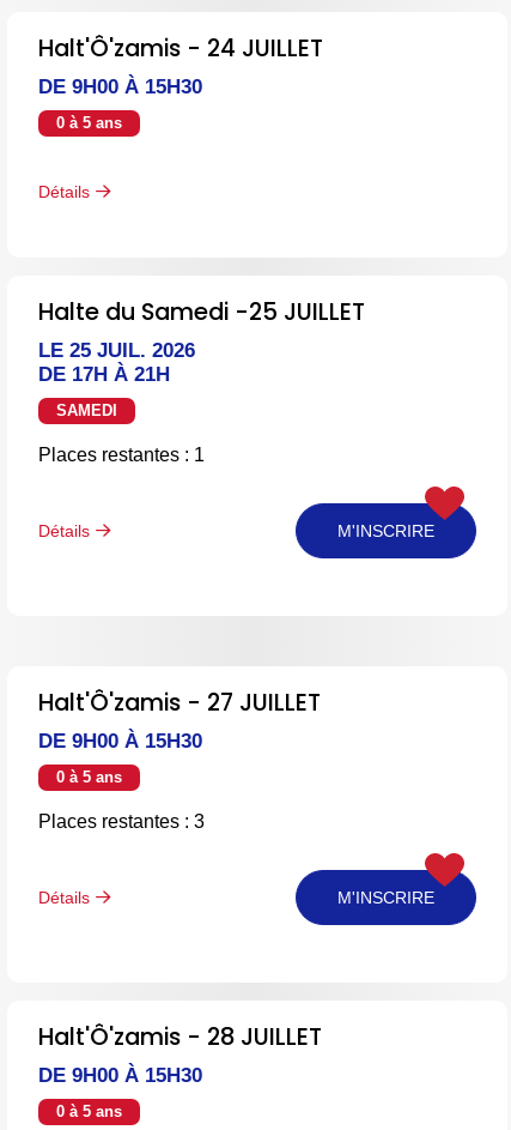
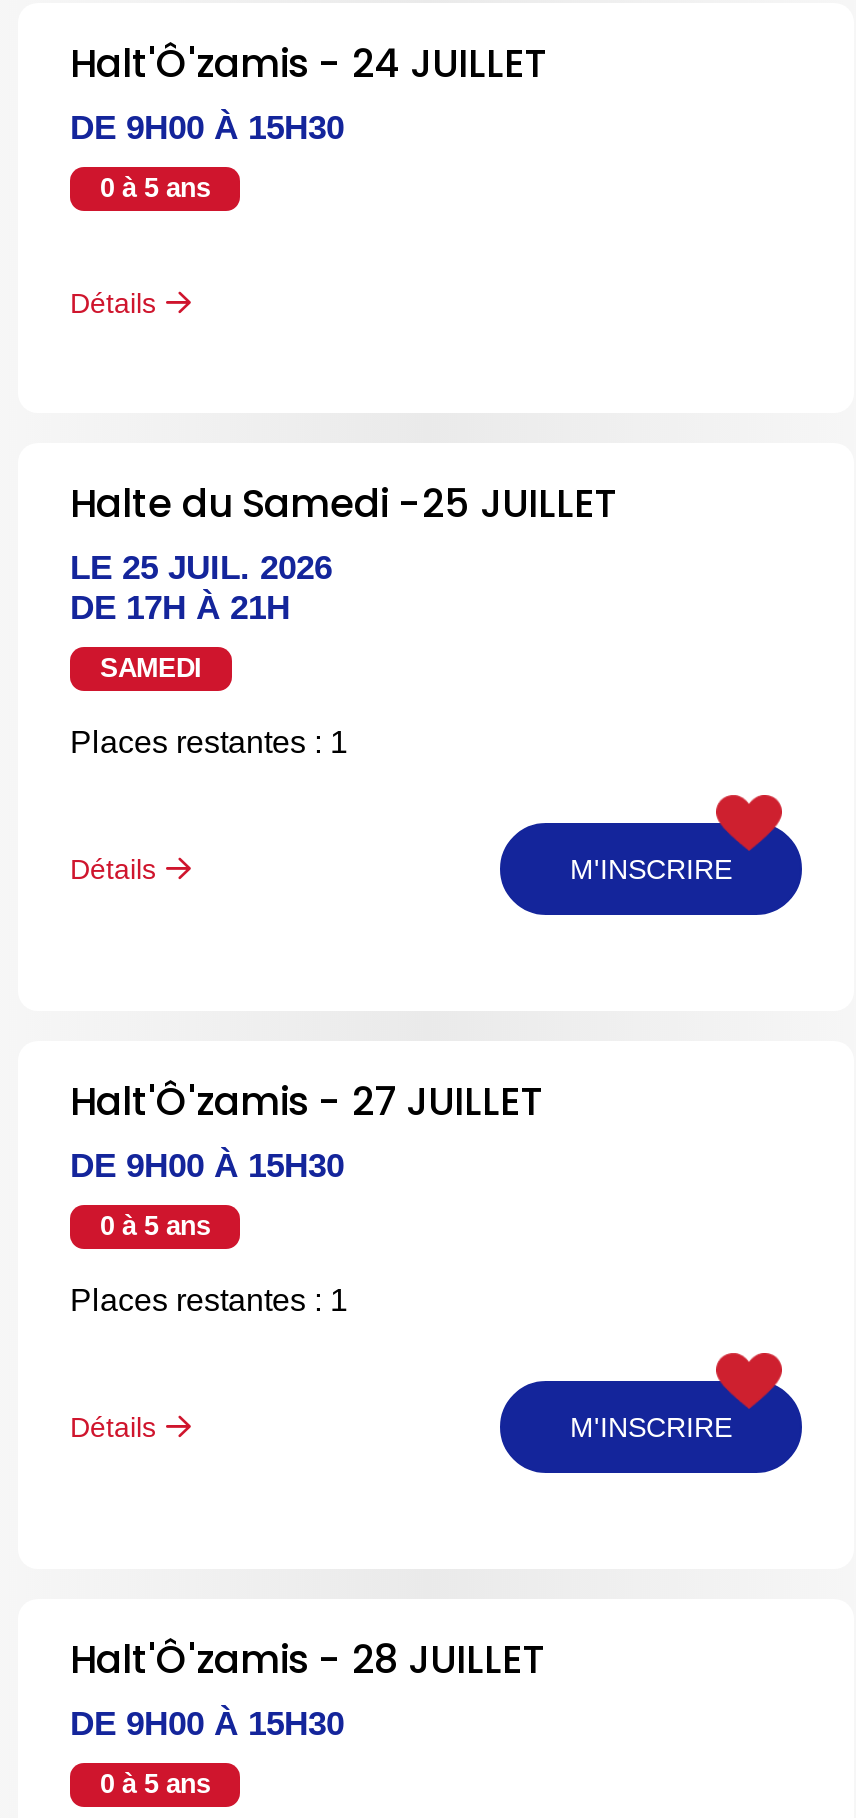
[38,811,205,831] Places restantes : 3 -> [70,1283,348,1317] Places restantes : 1

